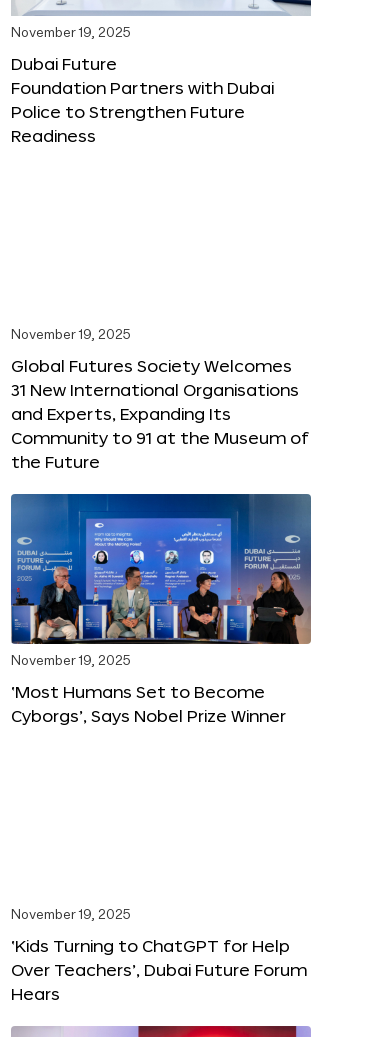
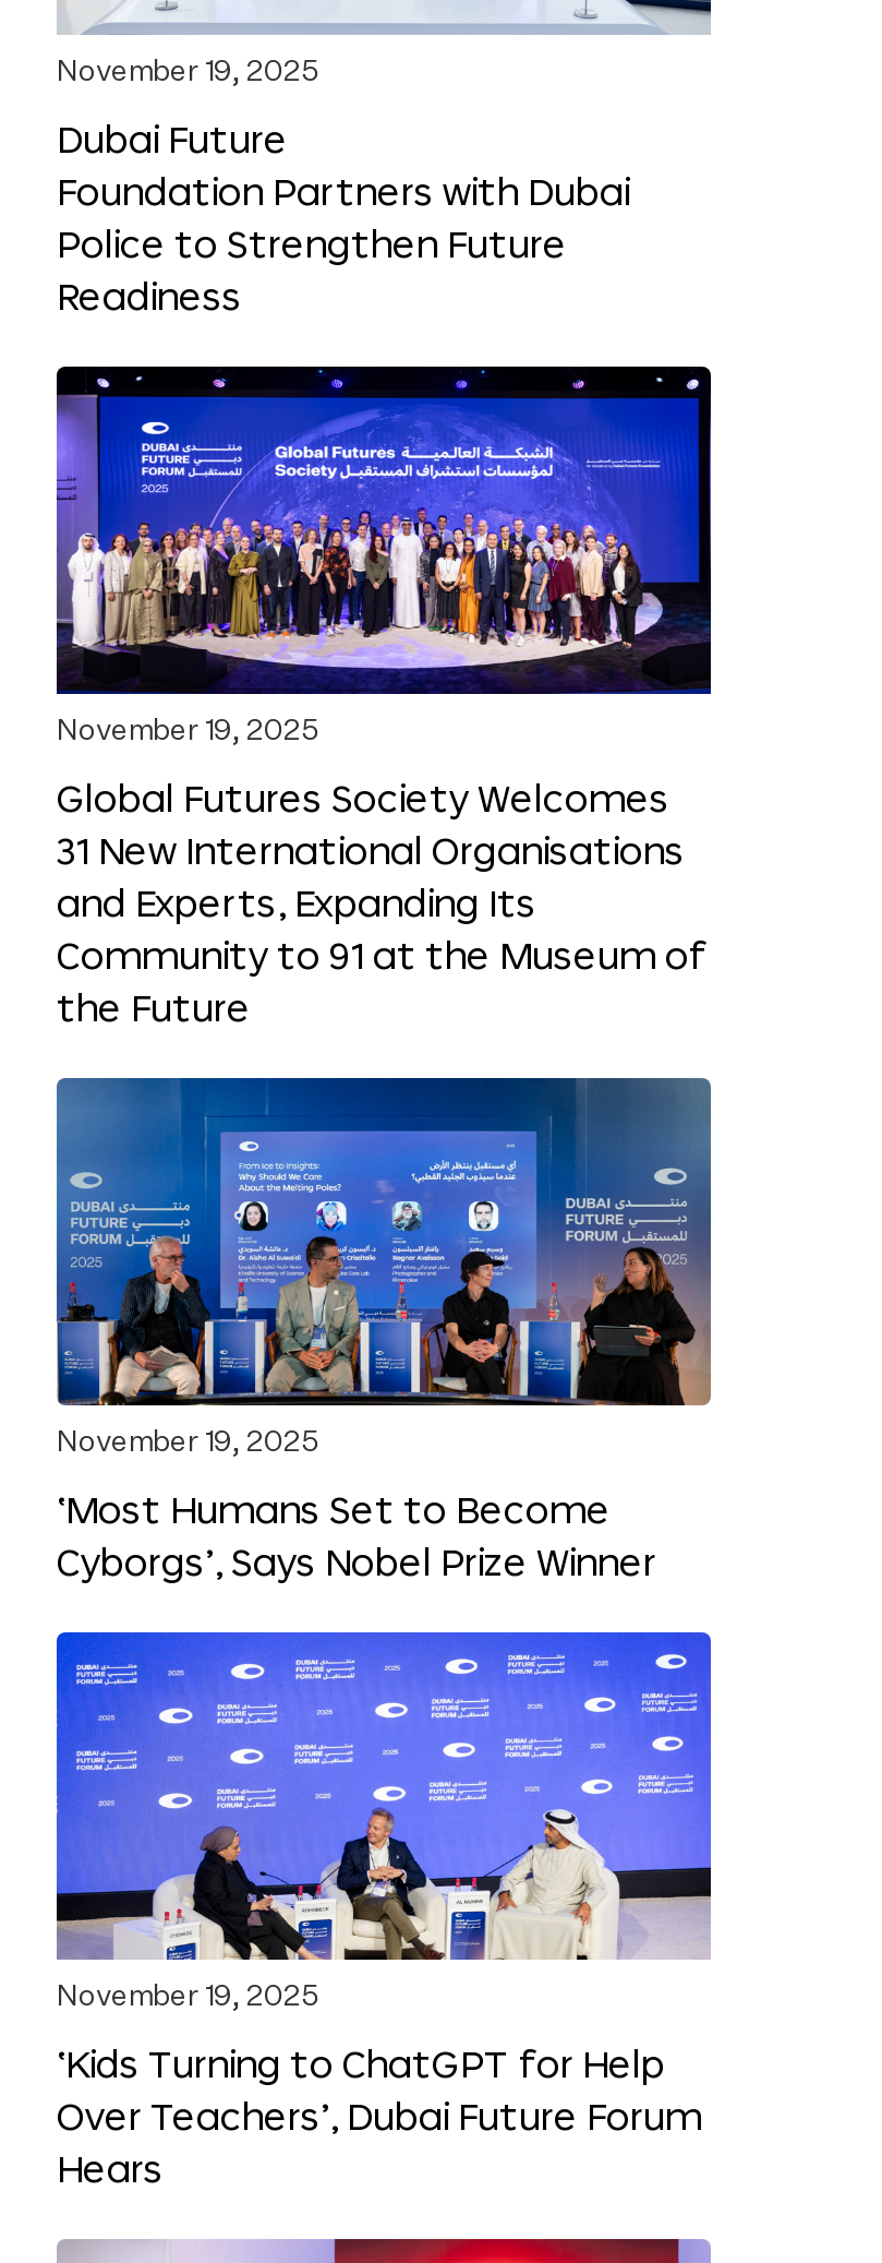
none -> [55,364,713,696] [image]
none -> [55,1630,713,1962] [image]

